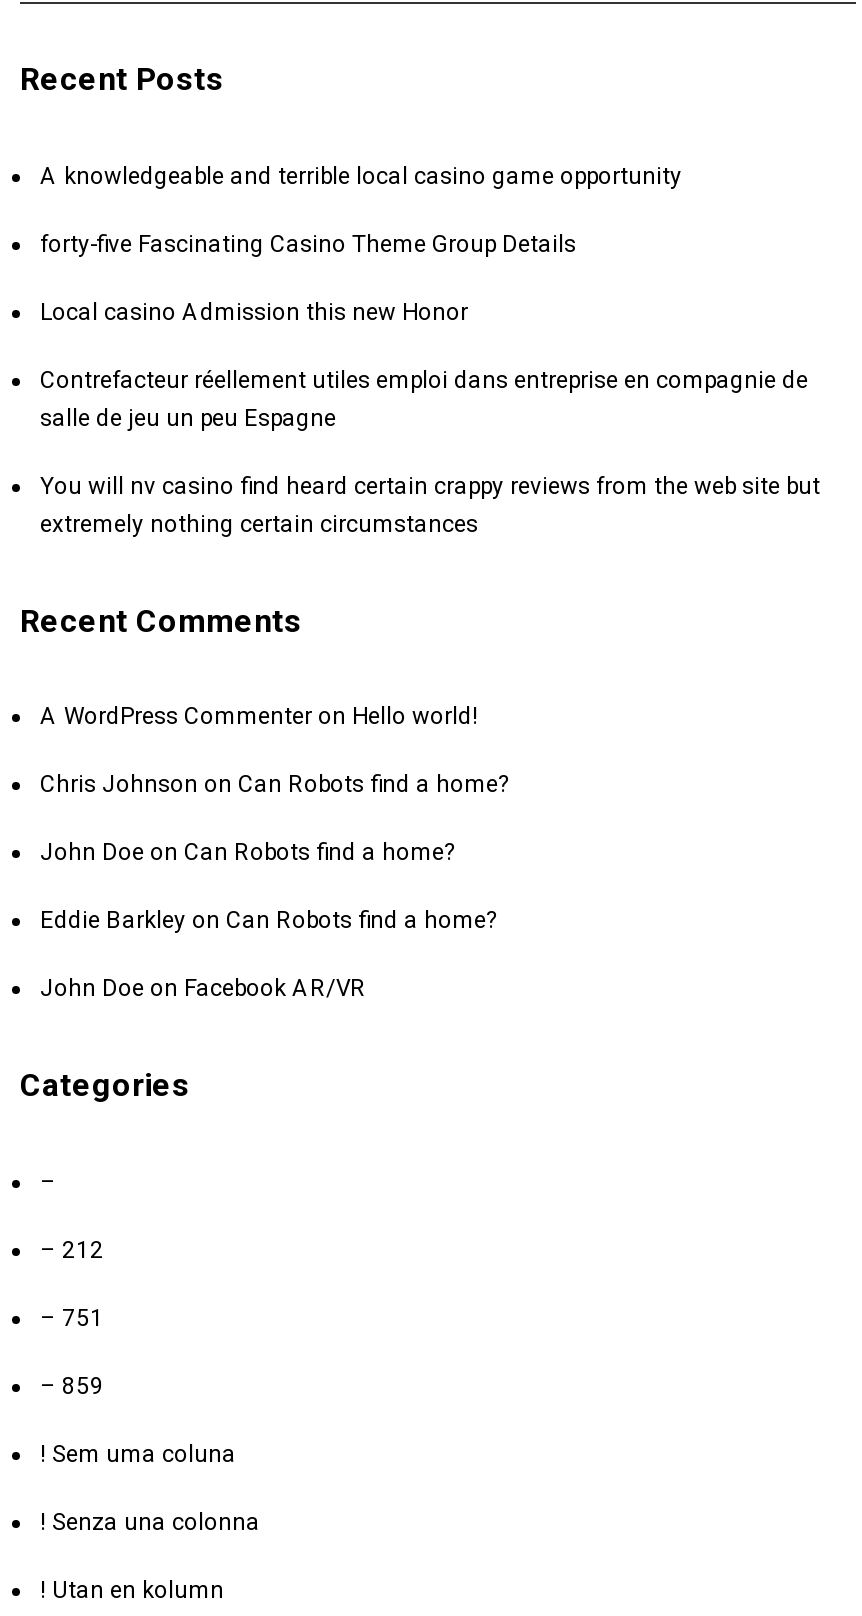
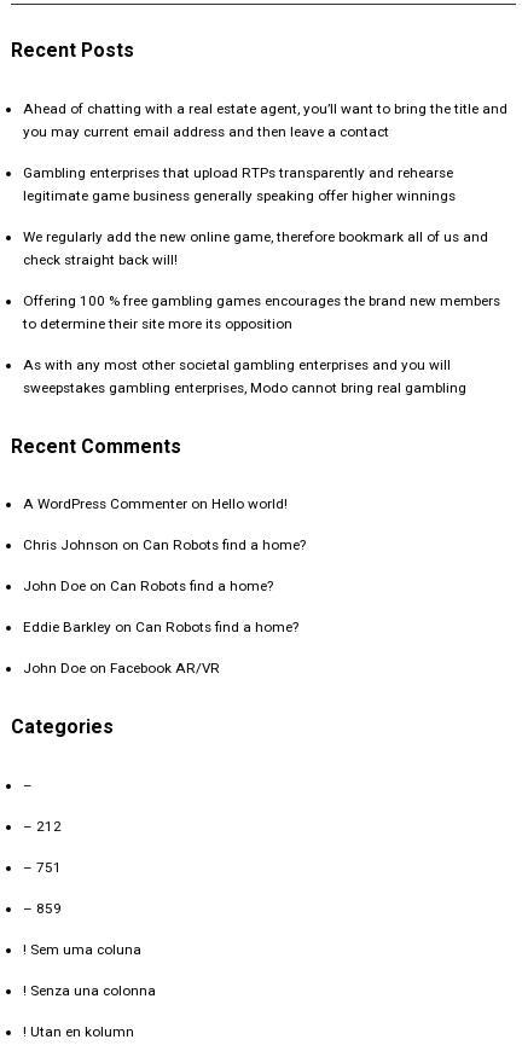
[40,162,682,190] A knowledgeable and terrible local casino game opportunity -> [23,100,507,140] Ahead of chatting with a real estate agent, you’ll want to bring the title and | you may current email address and then leave a contact
[40,230,576,258] forty-five Fascinating Casino Theme Group Details -> [23,164,456,204] Gambling enterprises that upload RTPs transparently and rehearse | legitimate game business generally speaking offer higher winnings
[40,298,468,326] Local casino Admission this new Honor -> [23,228,488,268] We regularly add the new online game, therefore bookmark all of us and | check straight back will!
[40,366,808,432] Contrefacteur réellement utiles emploi dans entreprise en compagnie de | salle de jeu un peu Espagne -> [23,292,500,332] Offering 100 % free gambling games encourages the brand new members | to determine their site more its opposition
[40,472,820,538] You will nv casino find heard certain crappy reviews from the web site but | extremely nothing certain circumstances -> [23,356,466,396] As with any most other societal gambling enterprises and you will | sweepstakes gambling enterprises, Modo cannot bring real gambling

